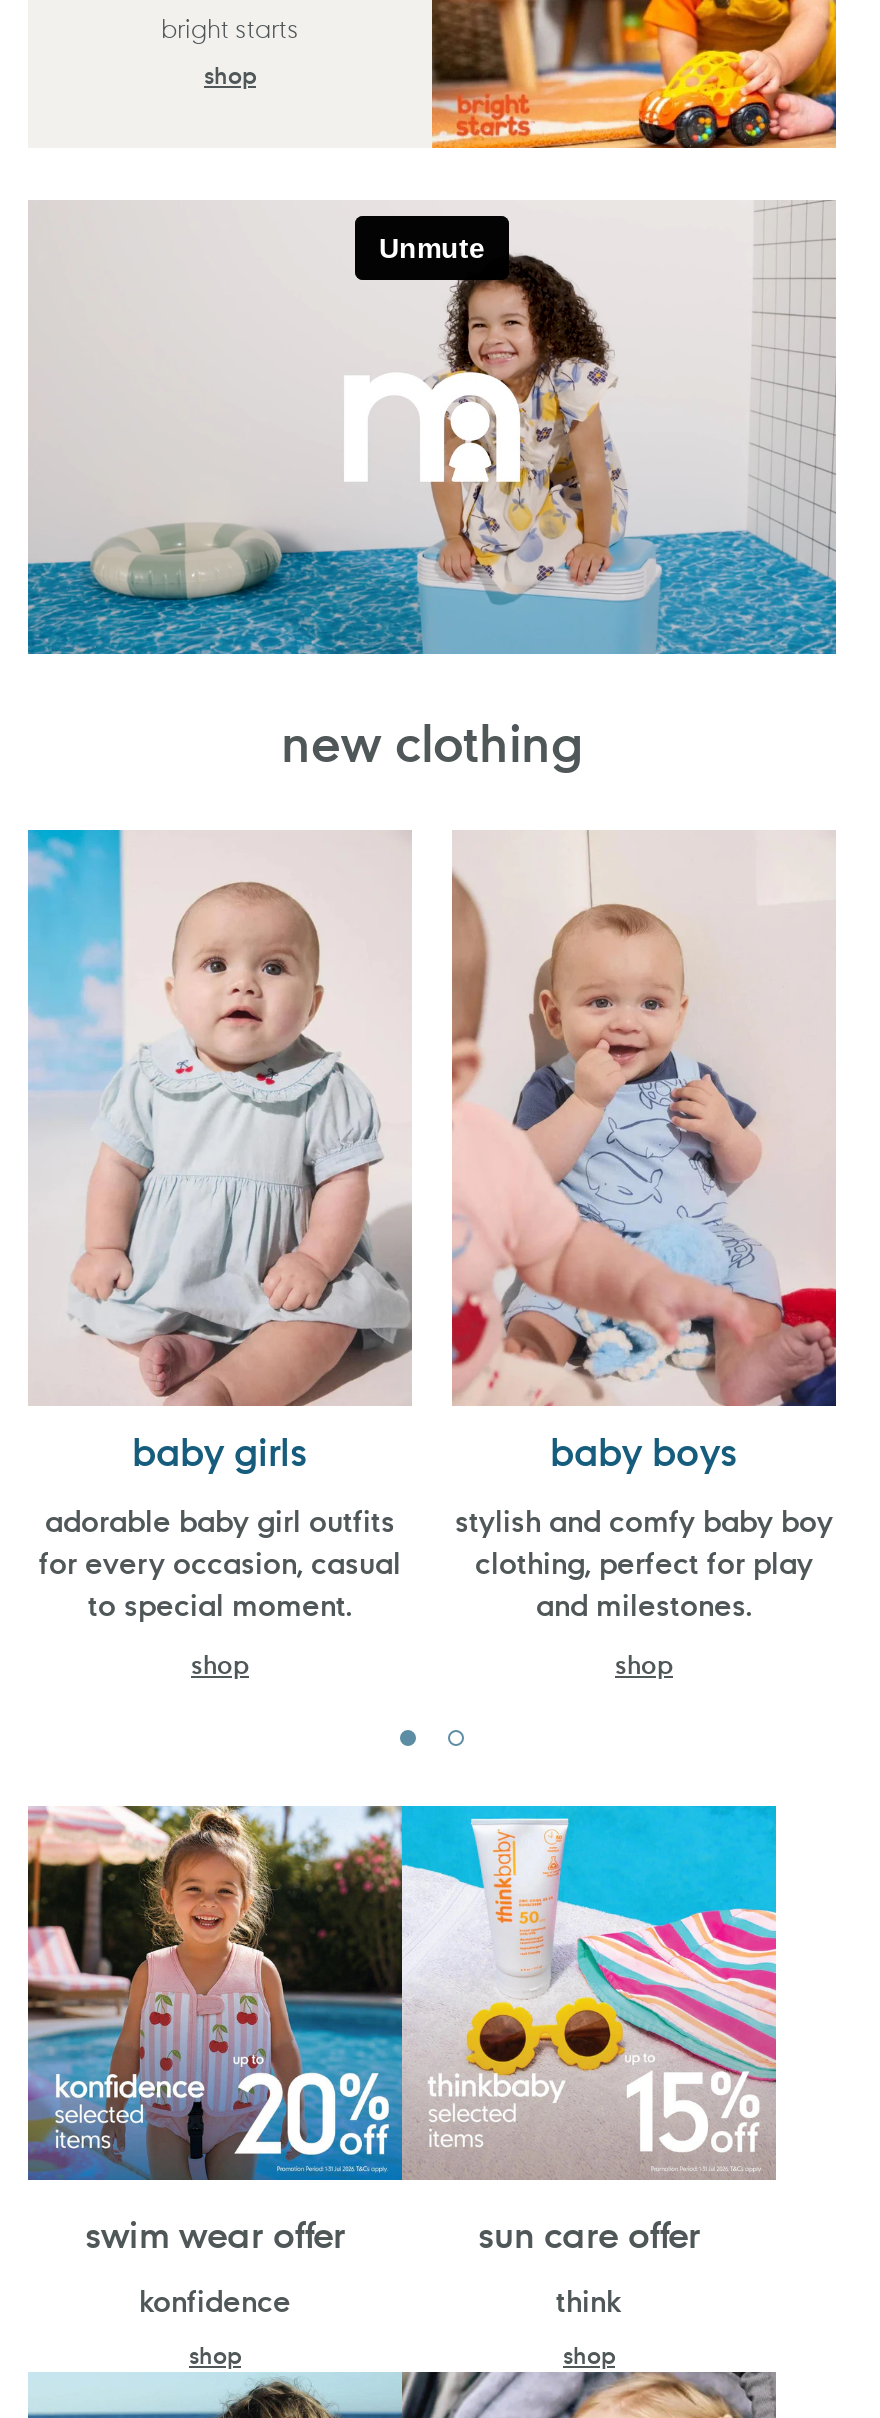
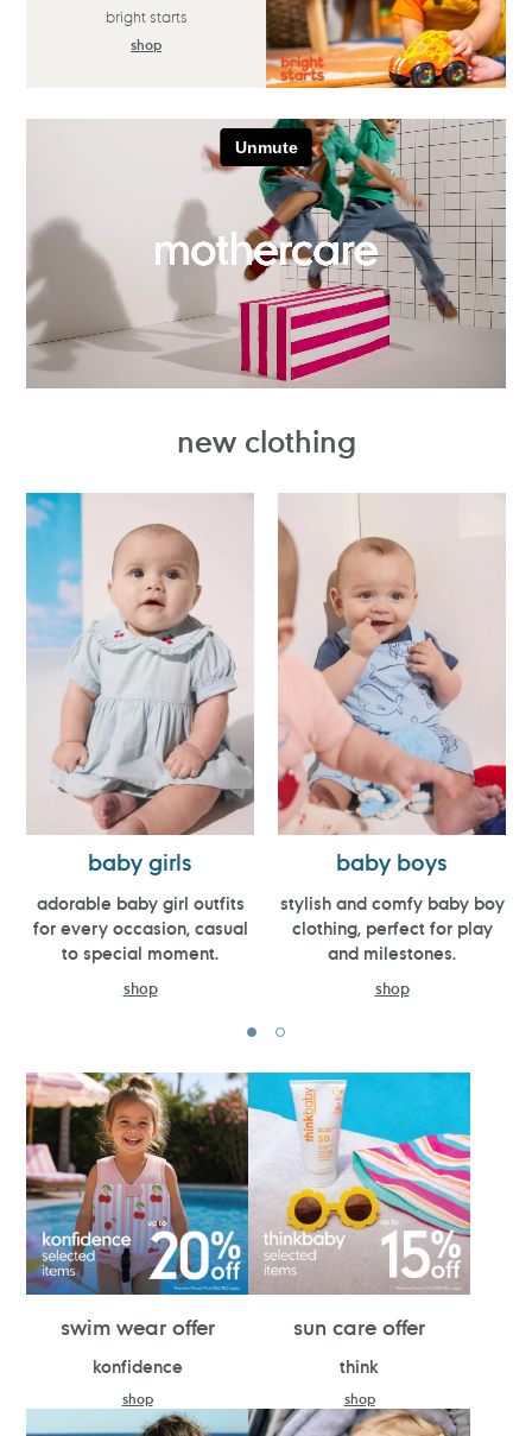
[26,200,838,656] [image] -> [26,118,506,388] [image]

